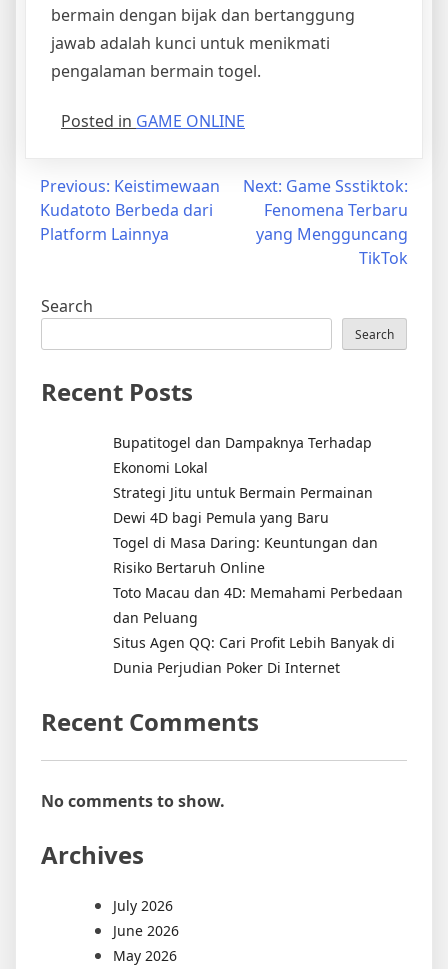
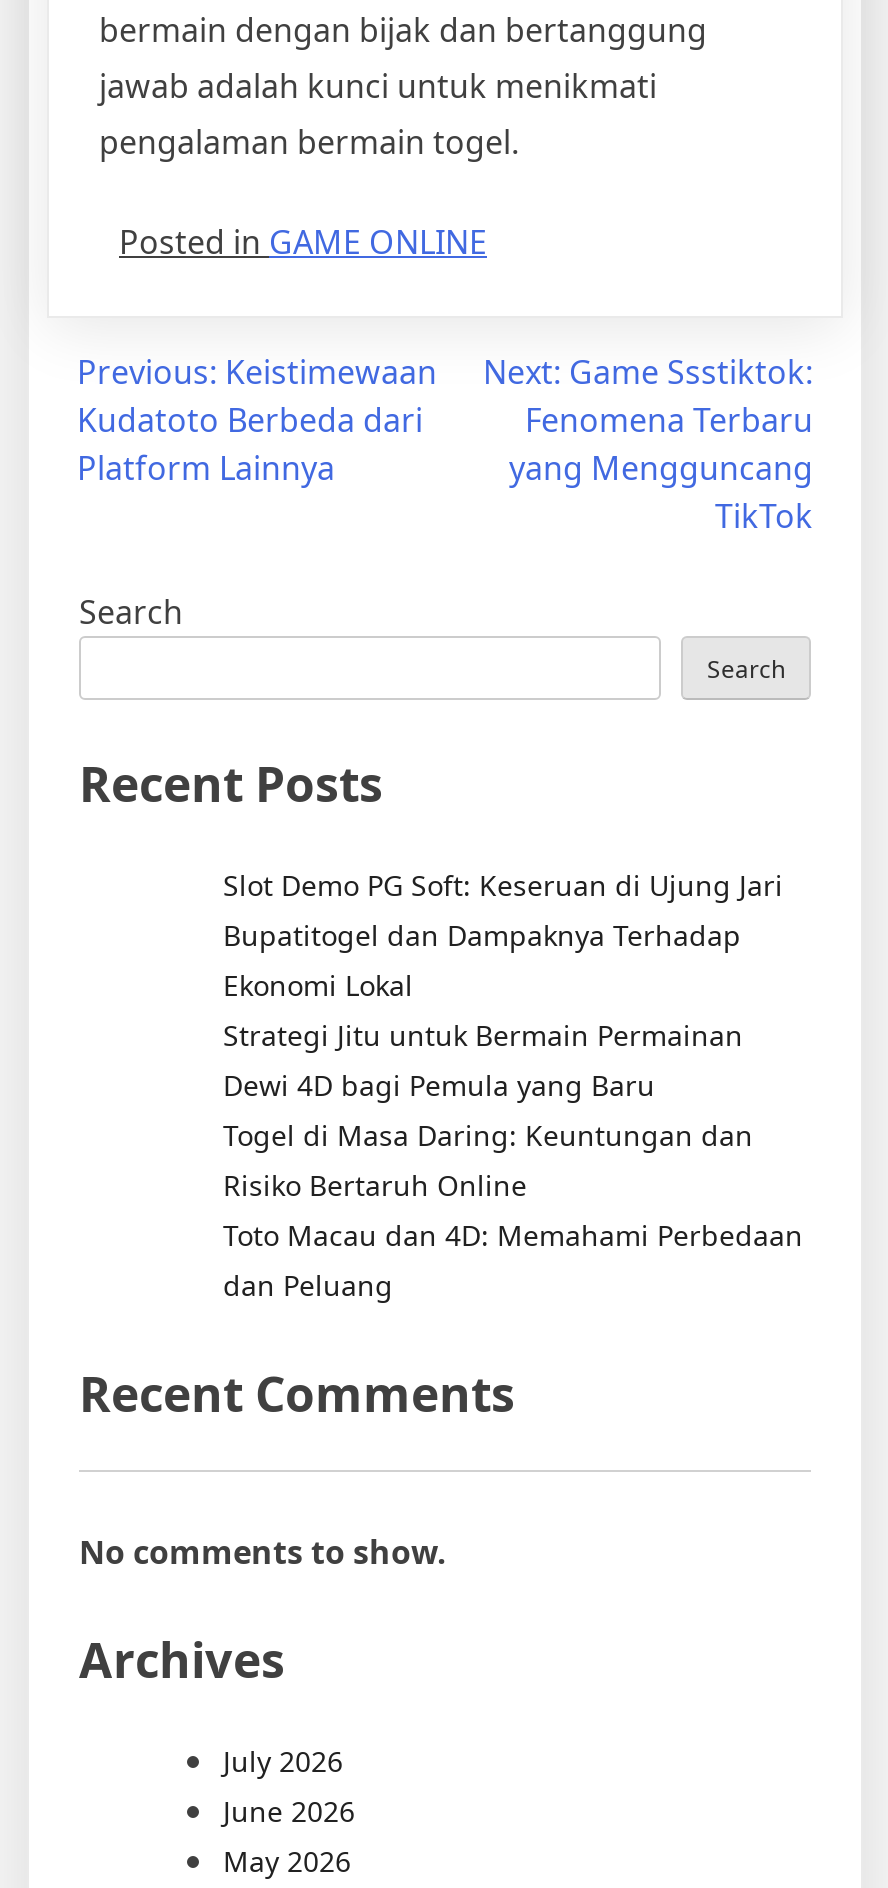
none -> [223,866,783,904] Slot Demo PG Soft: Keseruan di Ujung Jari
moved [113,433,403,627] -> [223,916,803,1304]: Bupatitogel dan Dampaknya Terhadap | Ekonomi Lokal | Strategi Jitu untuk Bermain Permainan | Dewi 4D bagi Pemula yang Baru | Togel di Masa Daring: Keuntungan dan | Risiko Bertaruh Online | Toto Macau dan 4D: Memahami Perbedaan | dan Peluang
[113,633,395,677] Situs Agen QQ: Cari Profit Lebih Banyak di | Dunia Perjudian Poker Di Internet -> none

